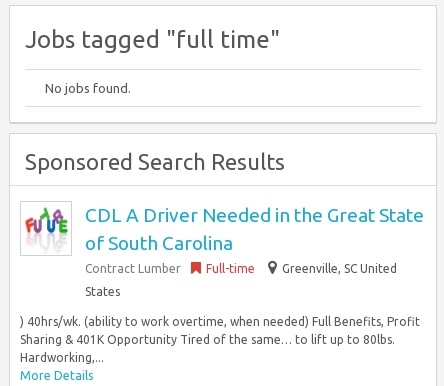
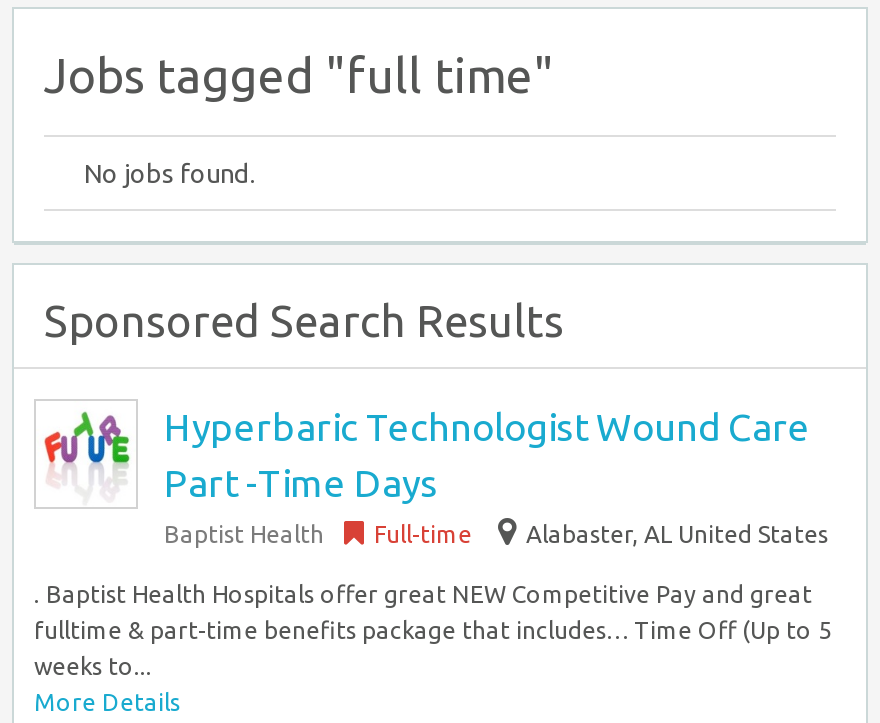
[85,204,424,275] CDL A Driver Needed in the Great State | of South Carolina | Contract Lumber -> [164,405,810,547] Hyperbaric Technologist Wound Care | Part -Time Days | Baptist Health
[20,262,420,364] Greenville, SC United | States | ) 40hrs/wk. (ability to work overtime, when needed) Full Benefits, Profit | Sharing & 401K Opportunity Tired of the same… to lift up to 80lbs. | Hardworking,... -> [34,521,832,679] Alabaster, AL United States | . Baptist Health Hospitals offer great NEW Competitive Pay and great | fulltime & part-time benefits package that includes… Time Off (Up to 5 | weeks to...

